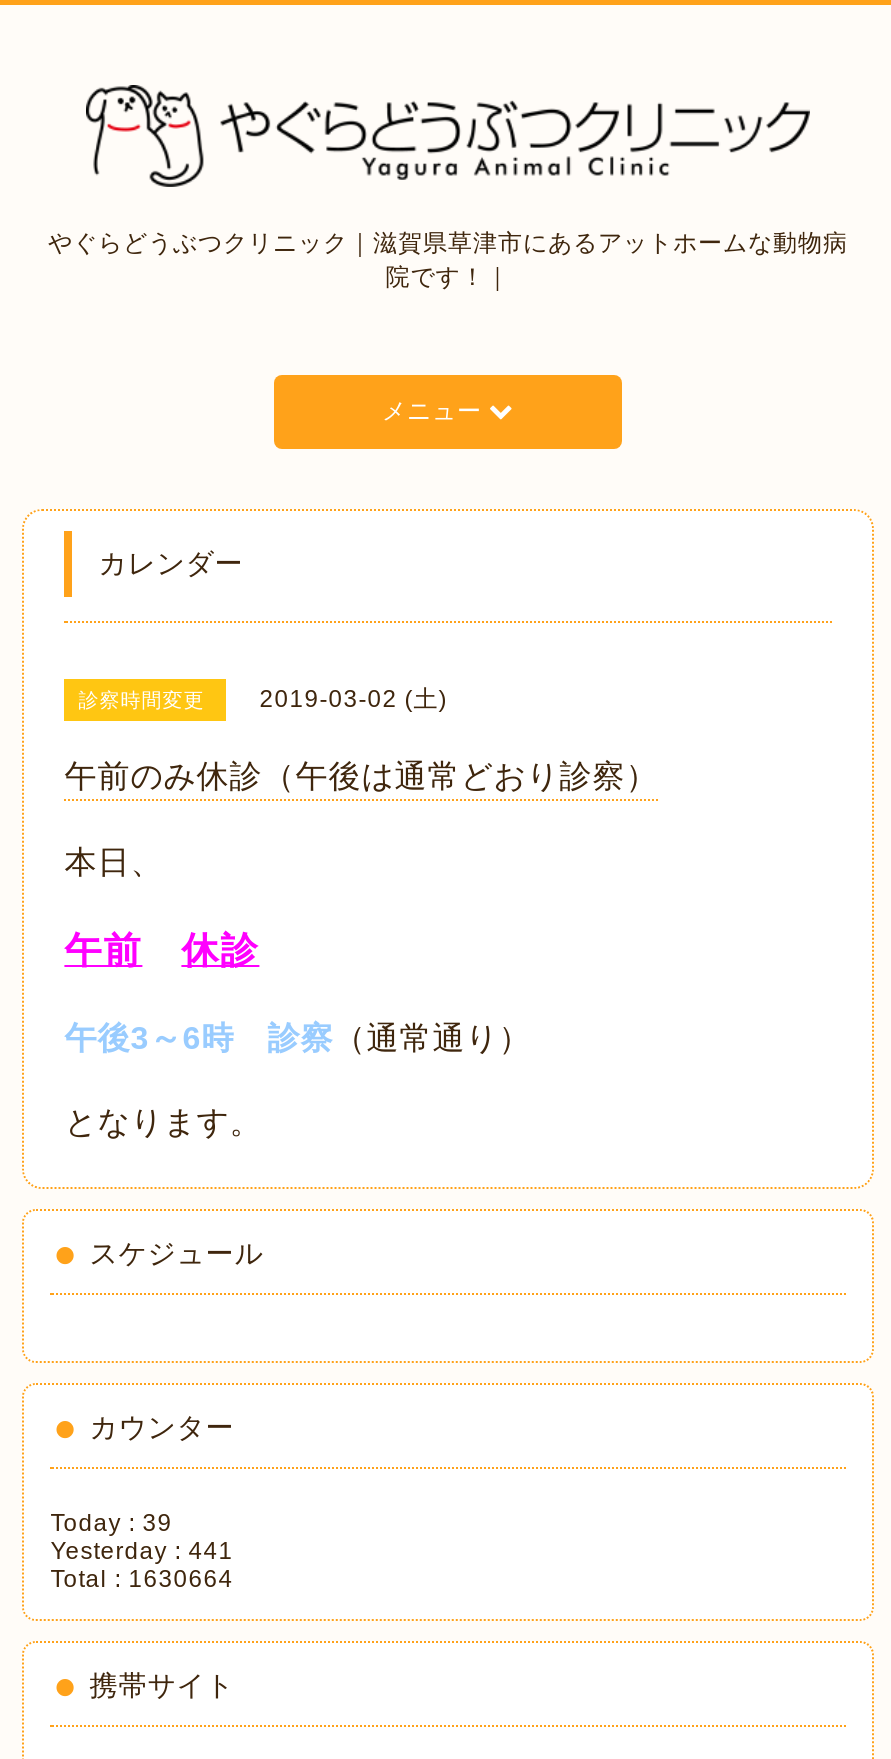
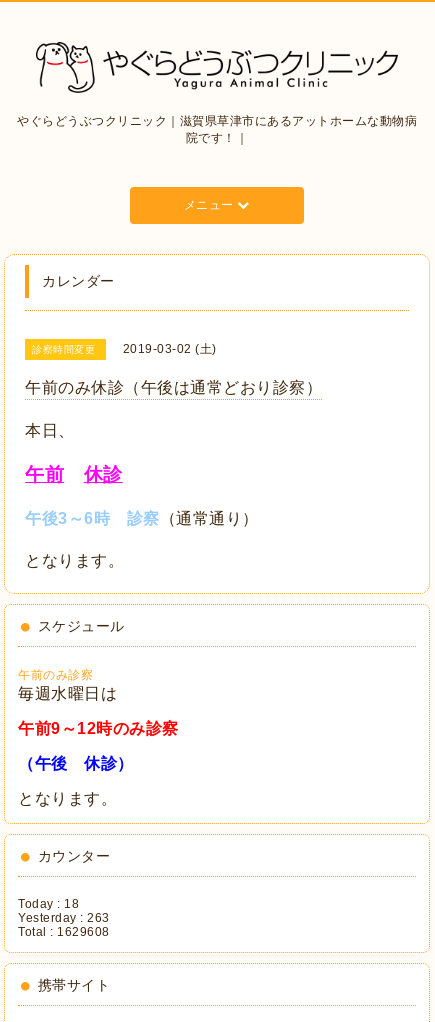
none -> [18,668,179,807] 午前のみ診察 | 毎週水曜日は | 午前9～12時のみ診察 | （午後 休診） | となります。
[50,1509,172,1537] Today : 39 -> [18,897,79,911] Today : 18
[50,1537,233,1565] Yesterday : 441 -> [18,911,110,925] Yesterday : 263
[50,1565,233,1593] Total : 1630664 -> [18,925,110,939] Total : 1629608

